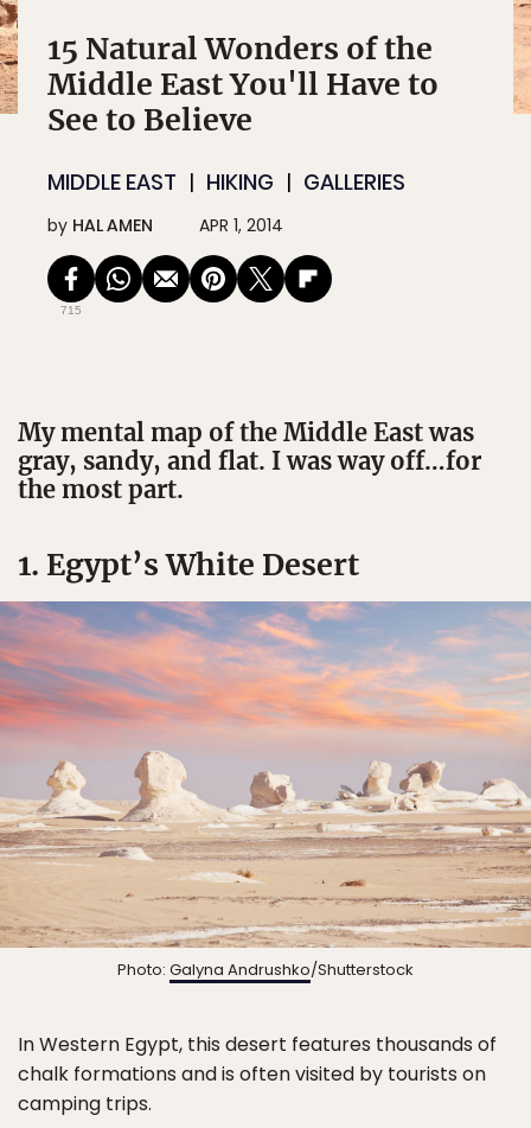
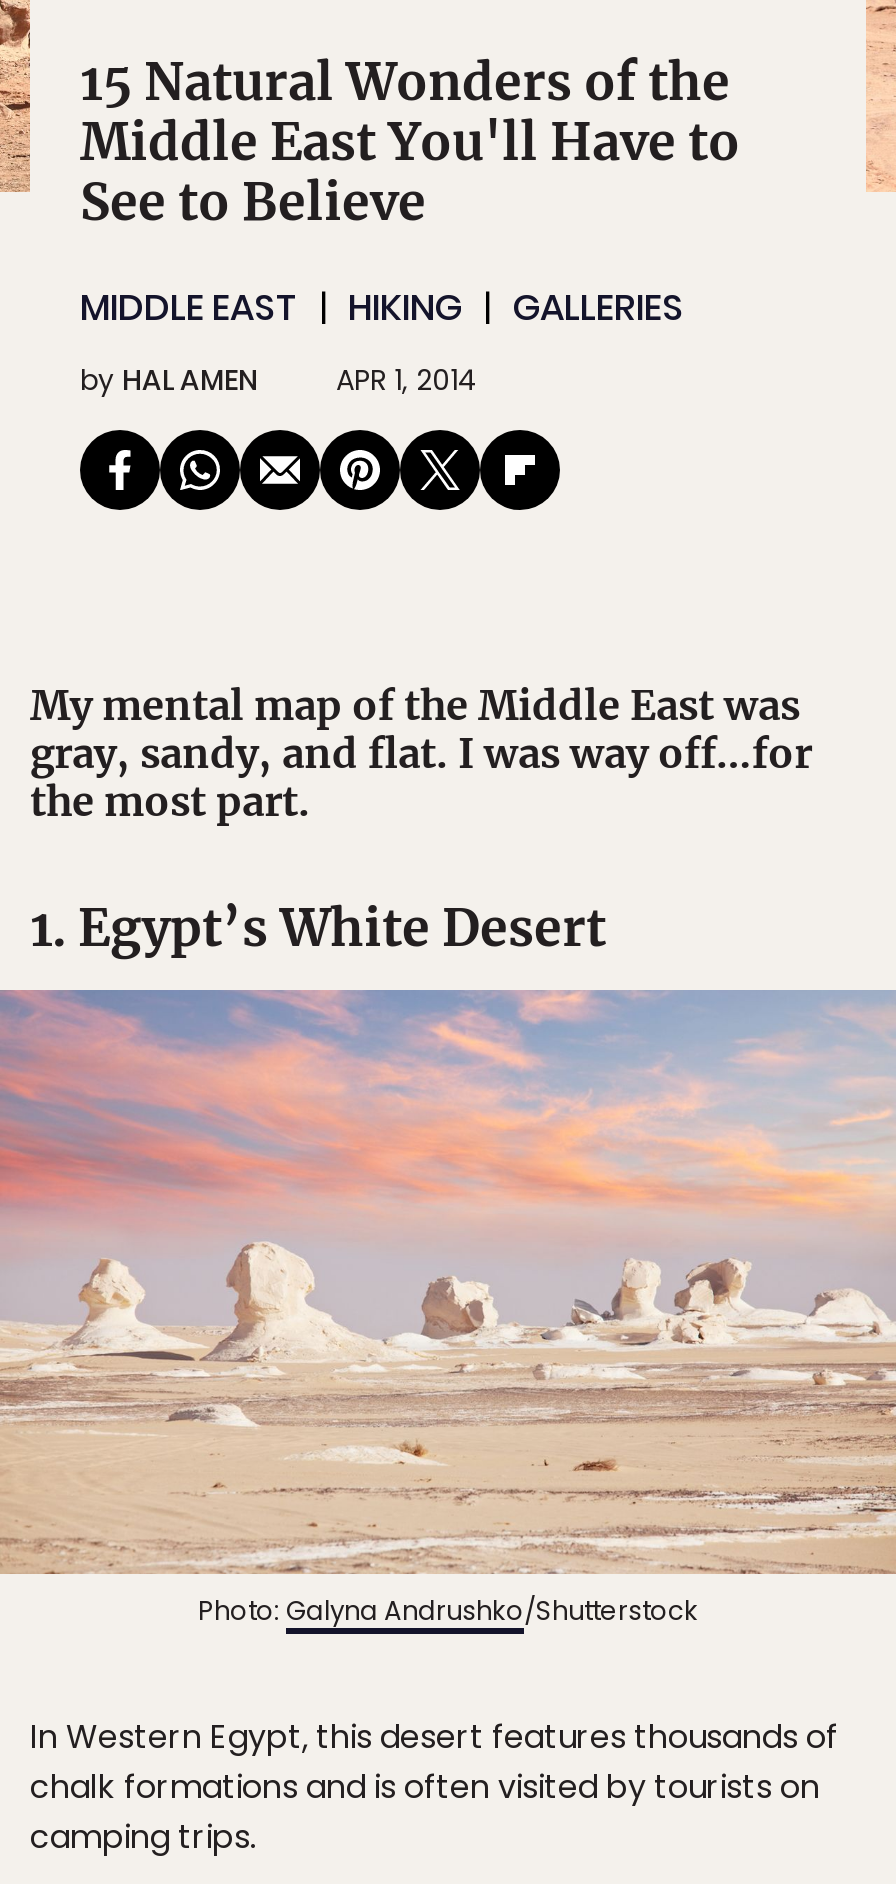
[60,304,82,317] 715 -> none

